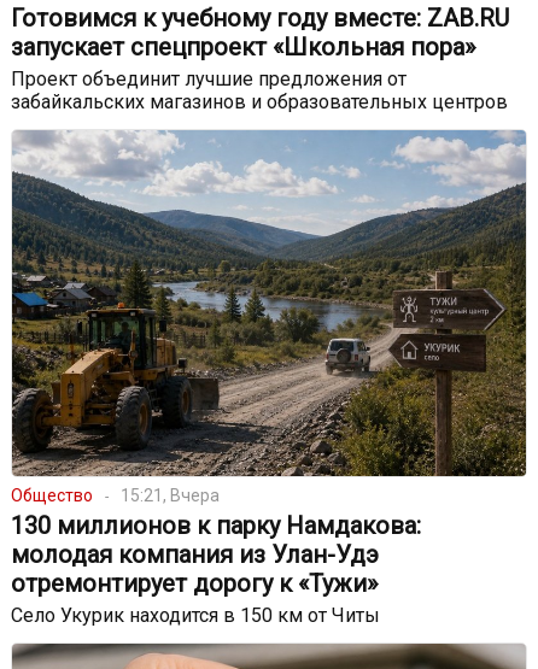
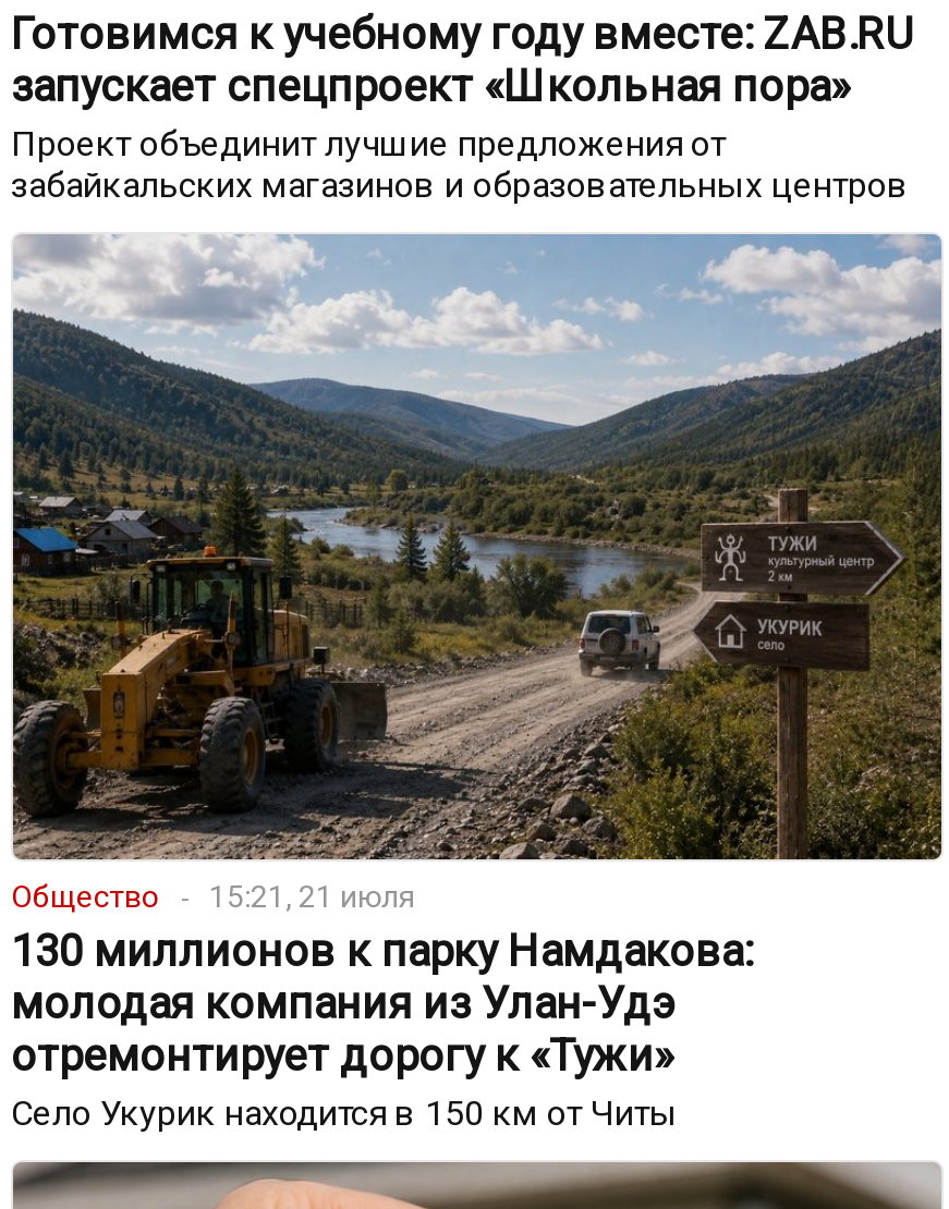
[11,486,220,505] Общество 15:21, Вчера -> [11,878,416,913] Общество 15:21, 21 июля

